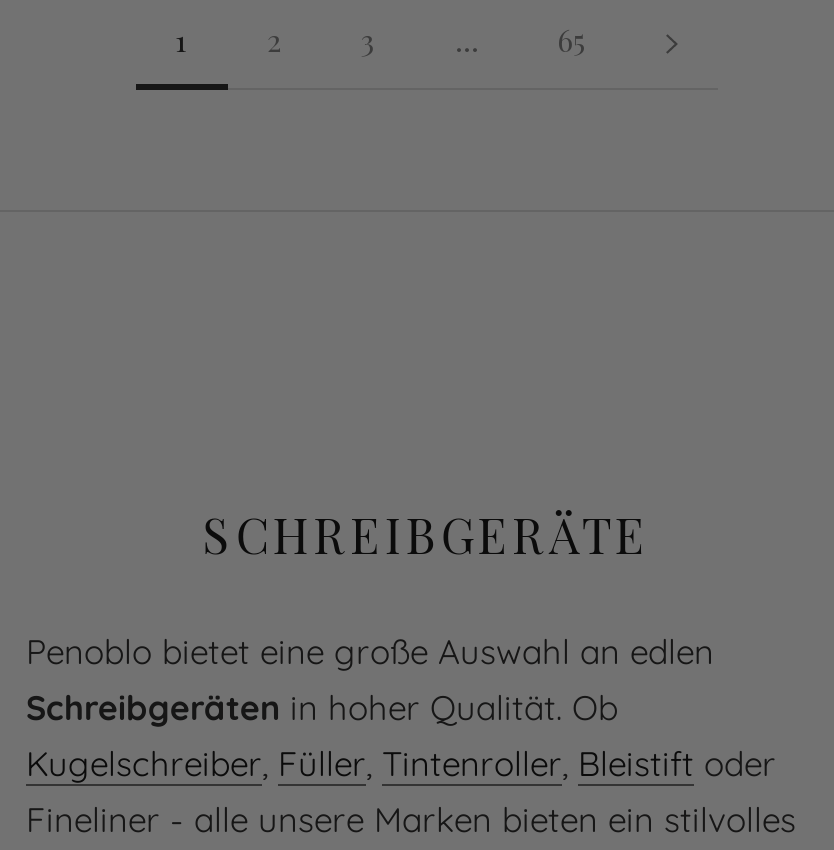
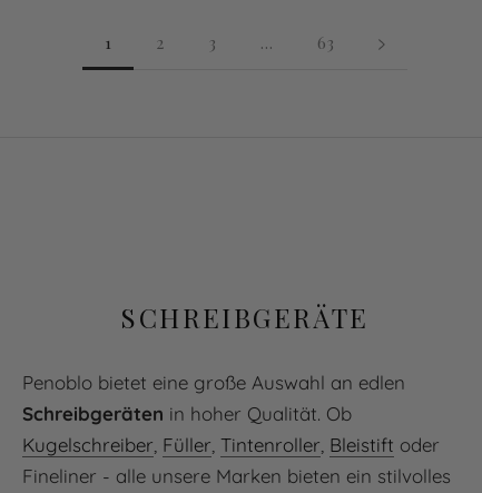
[557,19,585,59] 65 -> [317,31,334,53] 63

